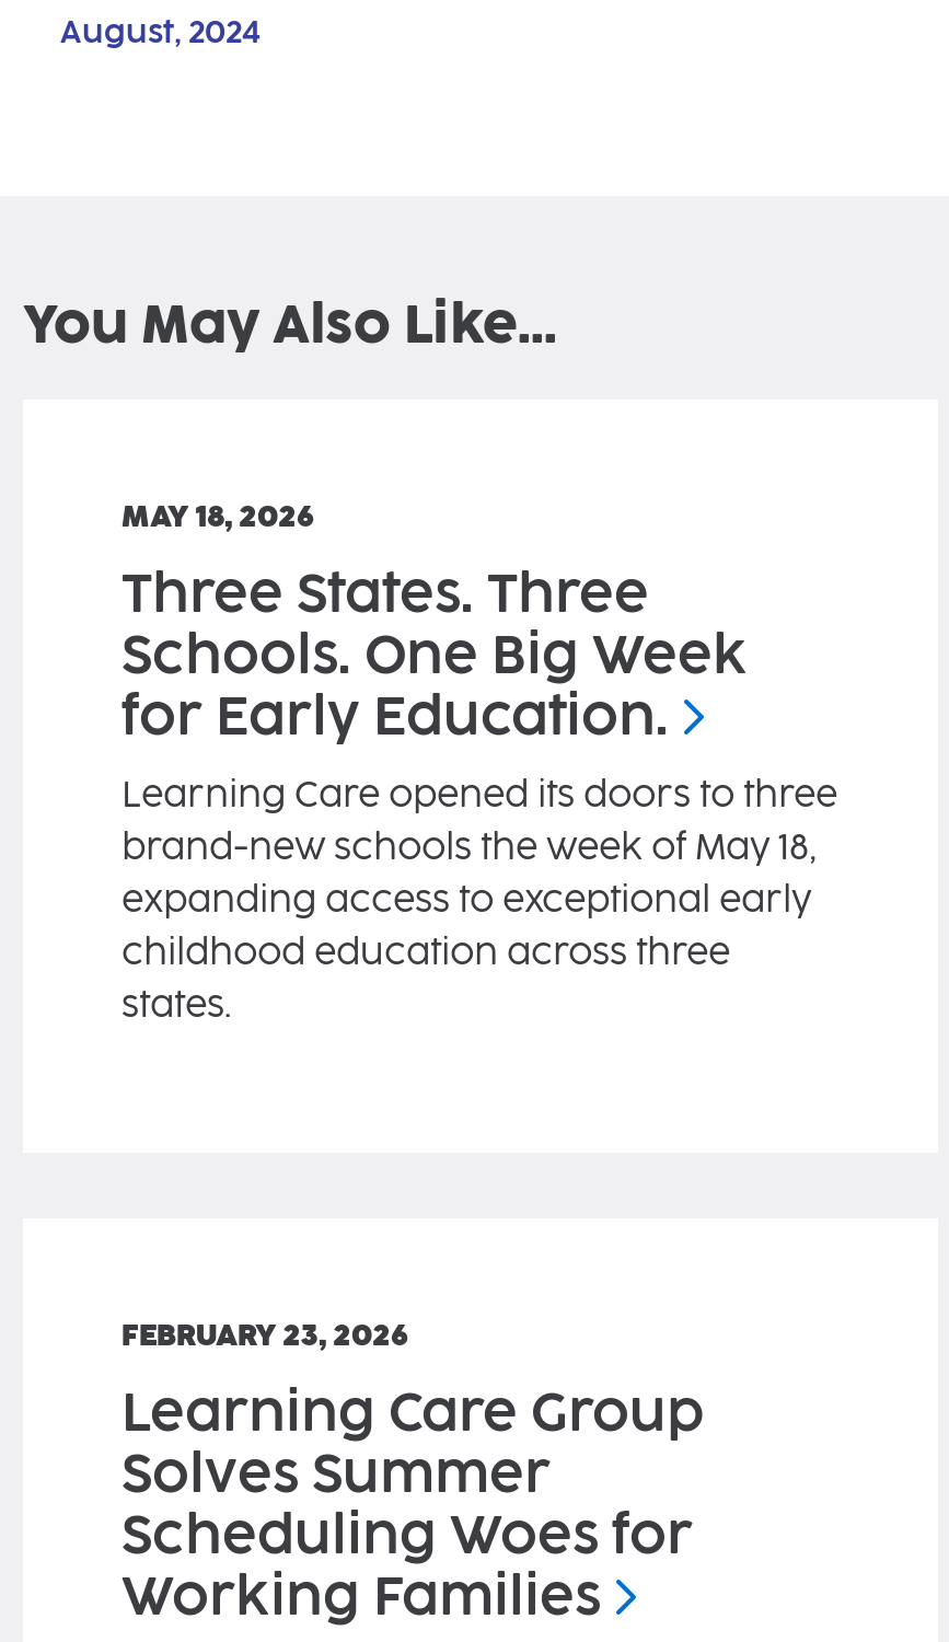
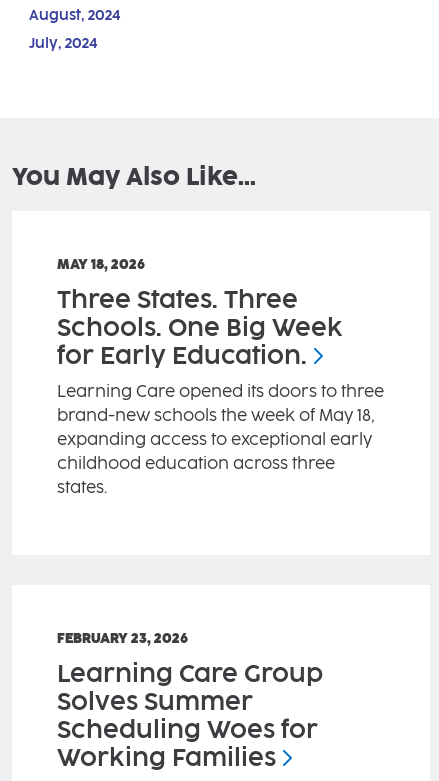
none -> [29,35,97,52] July, 2024

